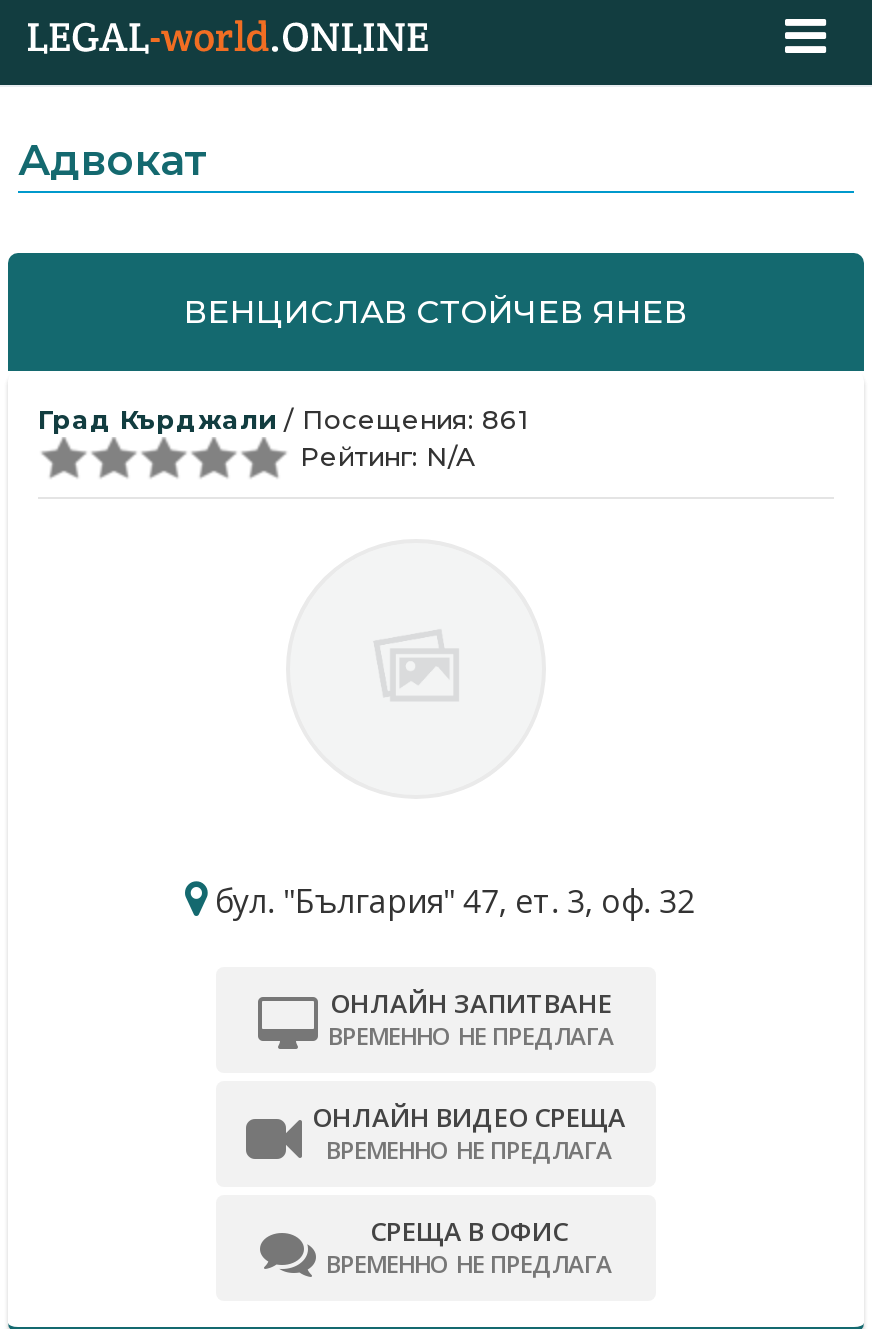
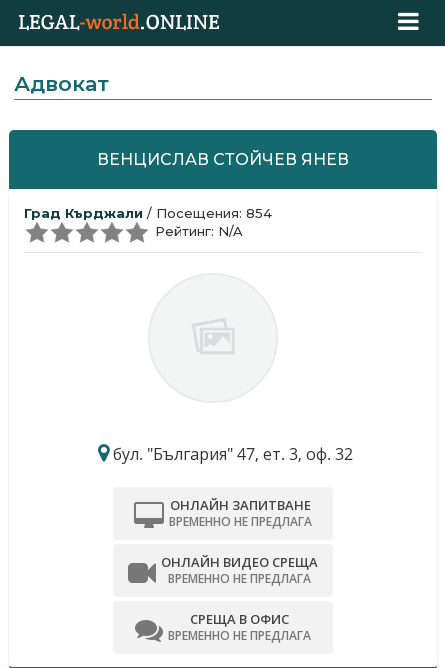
[38,403,526,435] Град Кърджали / Посещения: 861 -> [24,205,272,221] Град Кърджали / Посещения: 854

